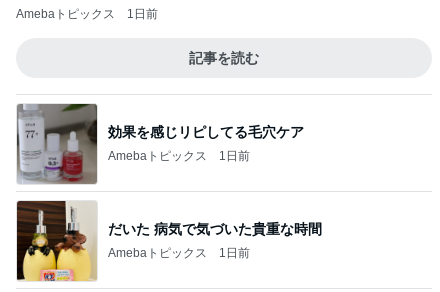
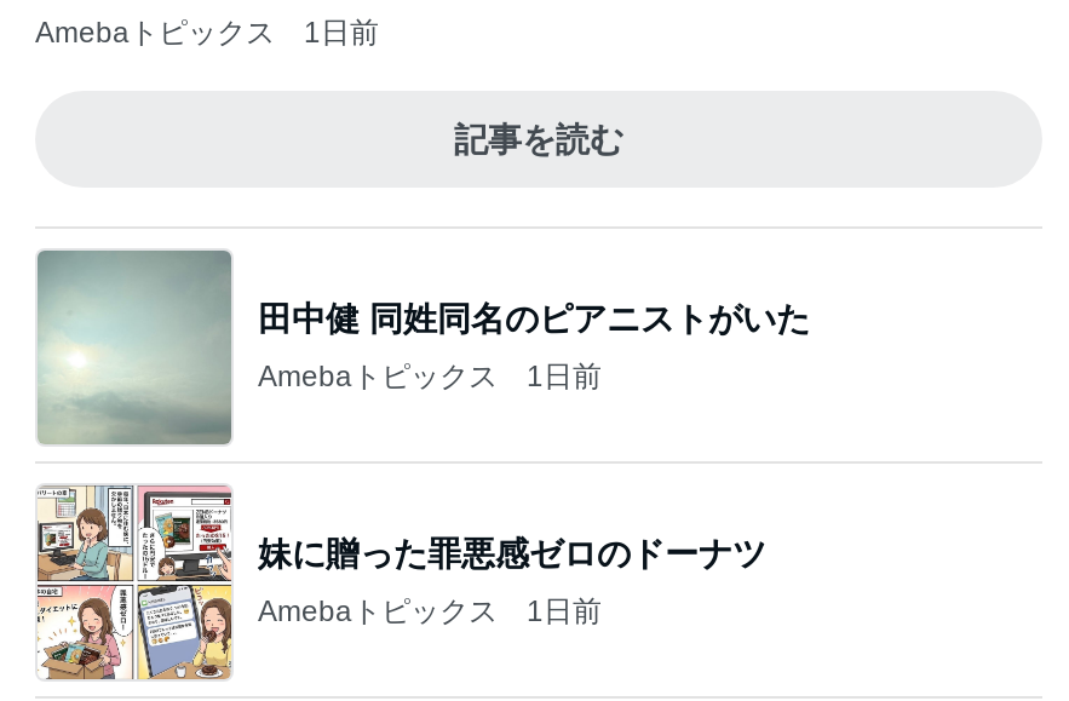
[16,104,304,183] [image] | 効果を感じリピしてる毛穴ケア -> [35,248,810,444] [image] | 田中健 同姓同名のピアニストがいた
[16,200,322,282] [image] | だいた 病気で気づいた貴重な時間 -> [35,483,766,682] [image] | 妹に贈った罪悪感ゼロのドーナツ

